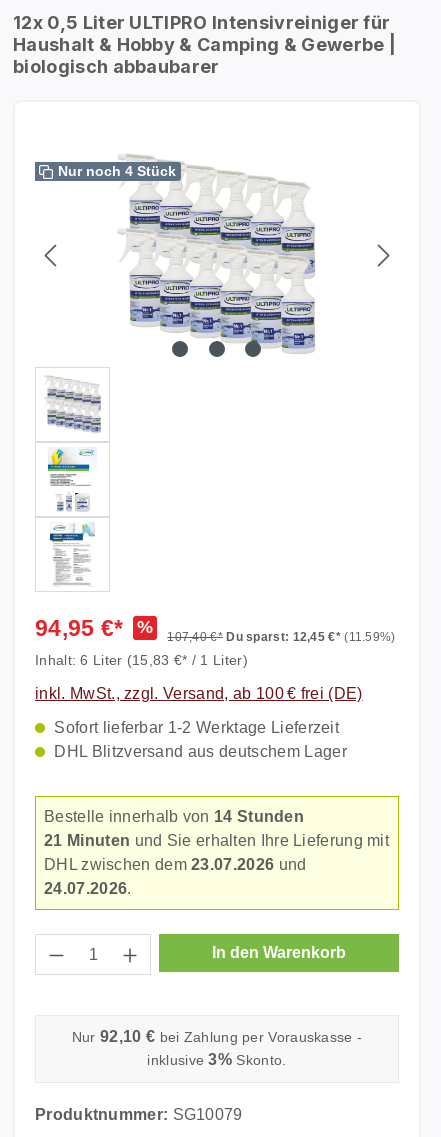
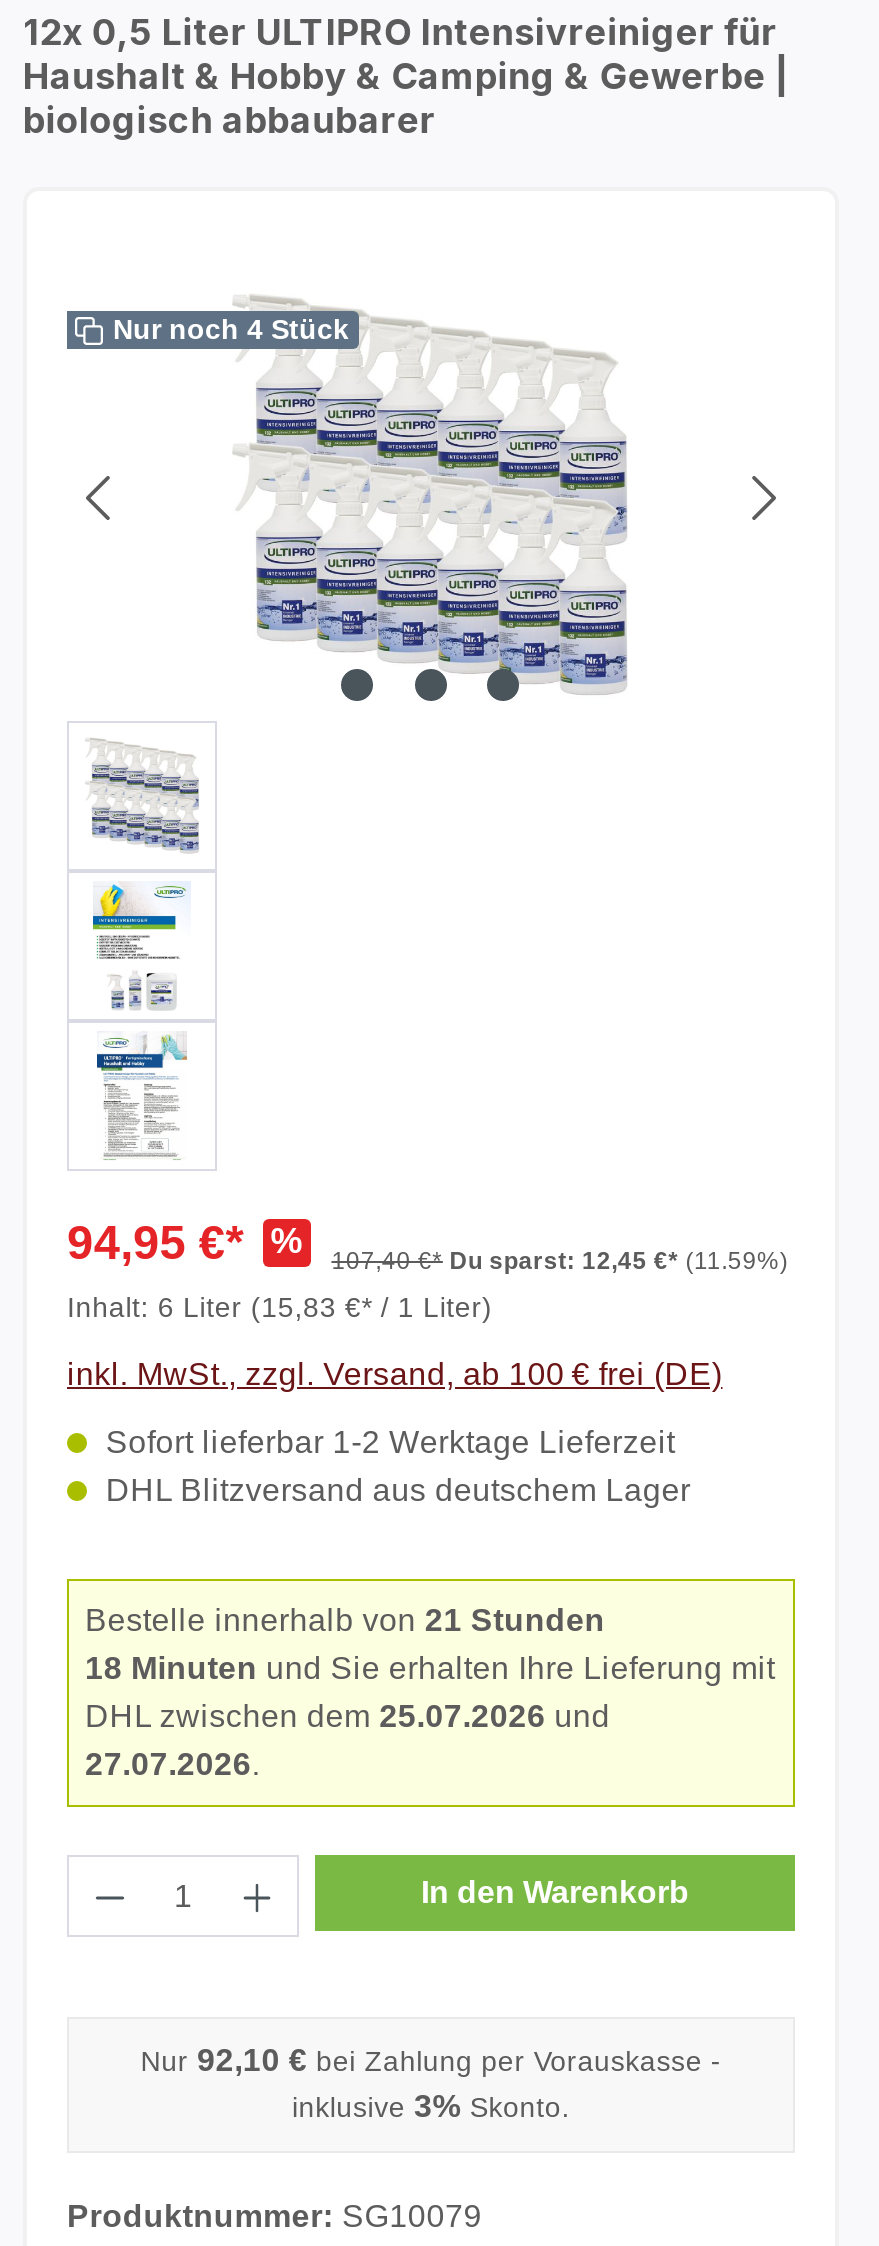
[44,808,304,825] Bestelle innerhalb von 14 Stunden -> [85,1603,605,1637] Bestelle innerhalb von 21 Stunden
[44,832,389,849] 21 Minuten und Sie erhalten Ihre Lieferung mit -> [85,1651,775,1685] 18 Minuten und Sie erhalten Ihre Lieferung mit
[44,856,306,873] DHL zwischen dem 23.07.2026 und -> [85,1699,610,1733] DHL zwischen dem 25.07.2026 und
[44,880,131,897] 24.07.2026. -> [85,1747,260,1781] 27.07.2026.

